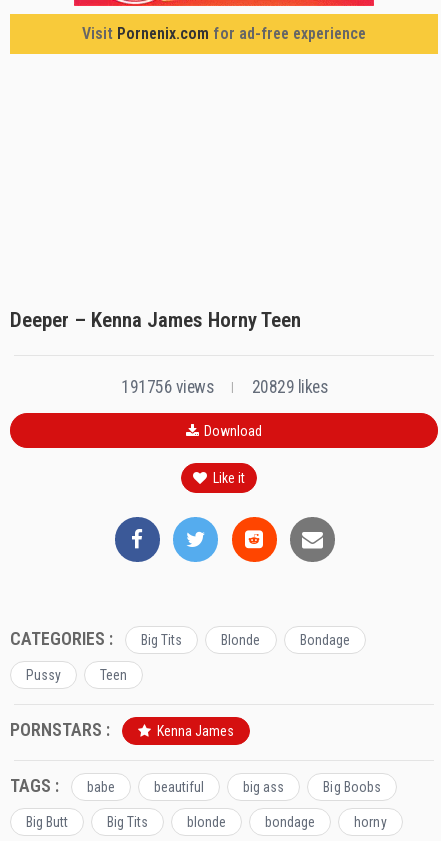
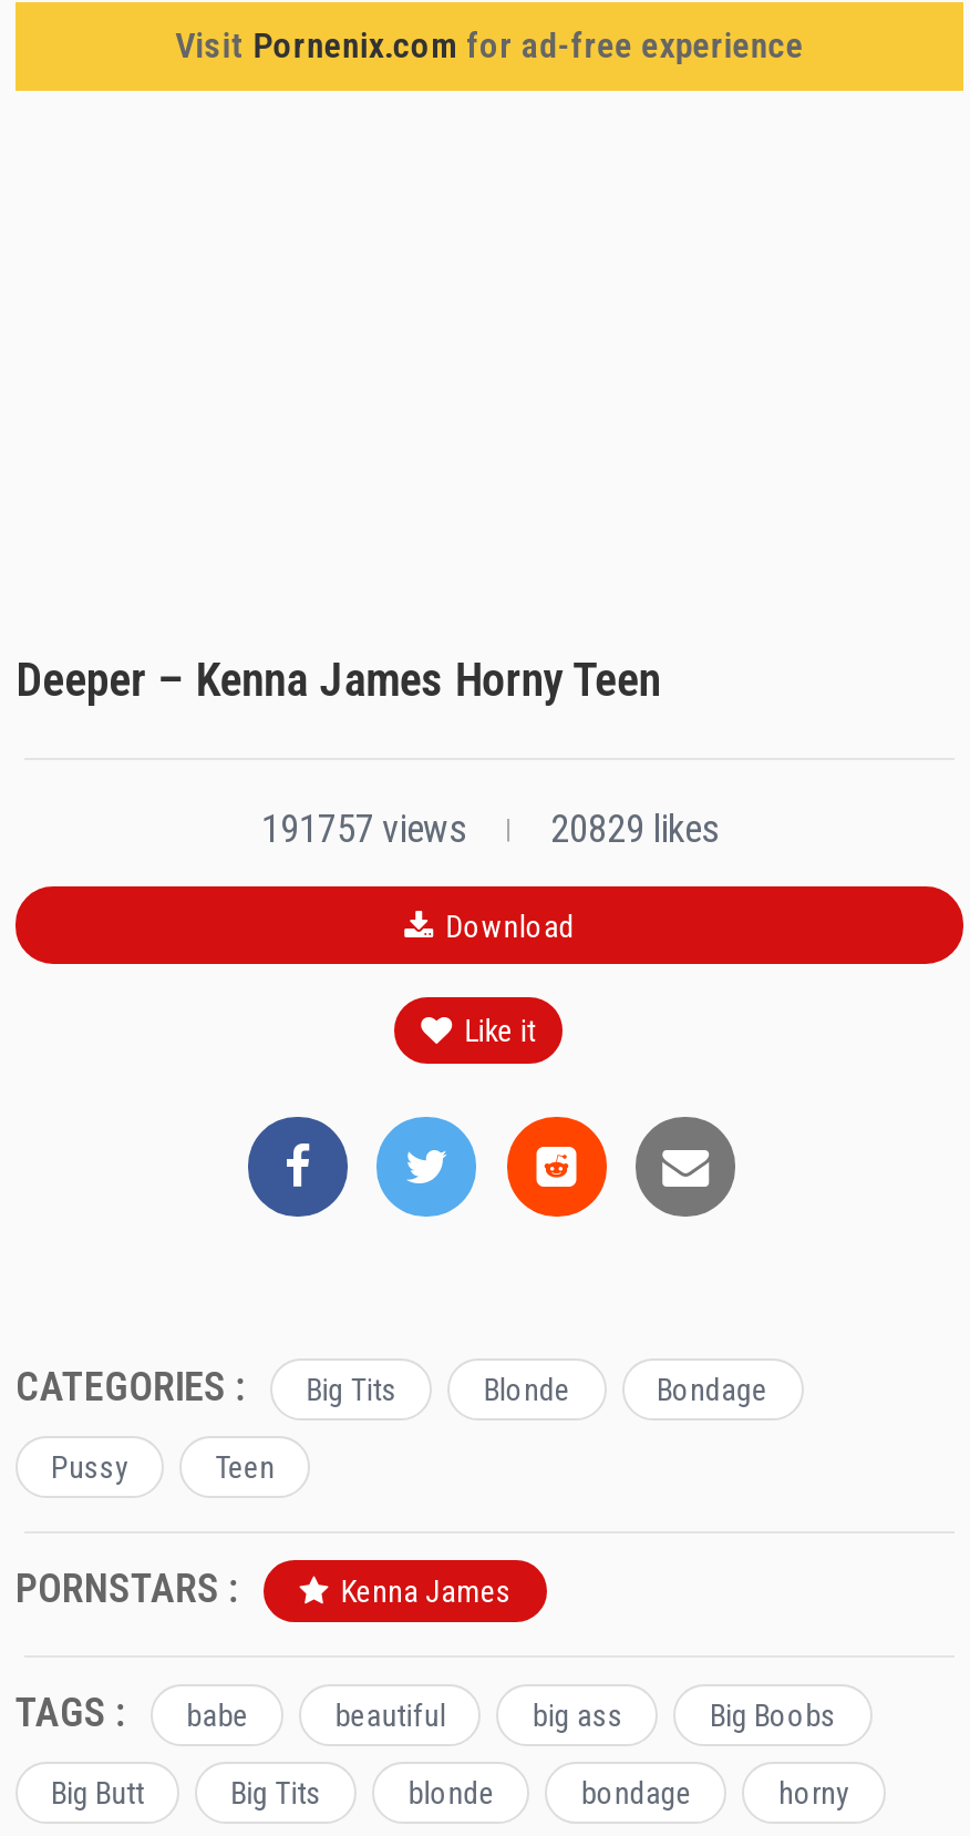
[121,377,213,397] 191756 views -> [261,806,465,851] 191757 views

